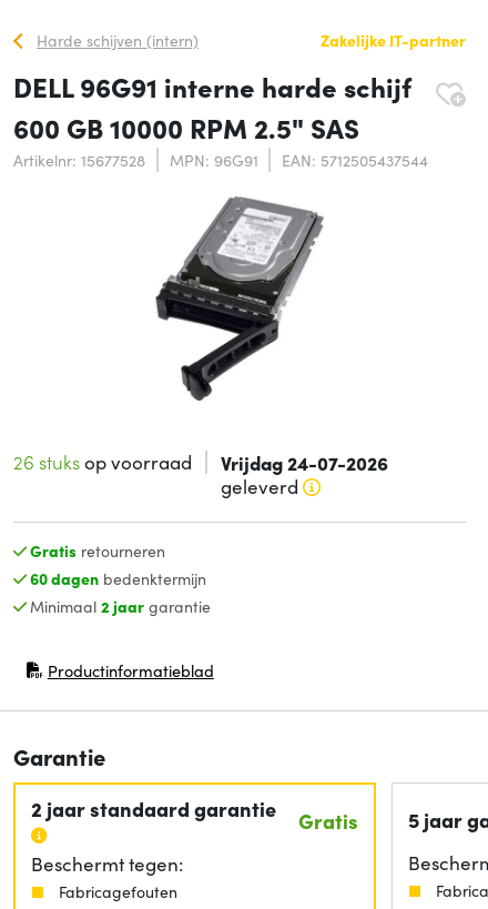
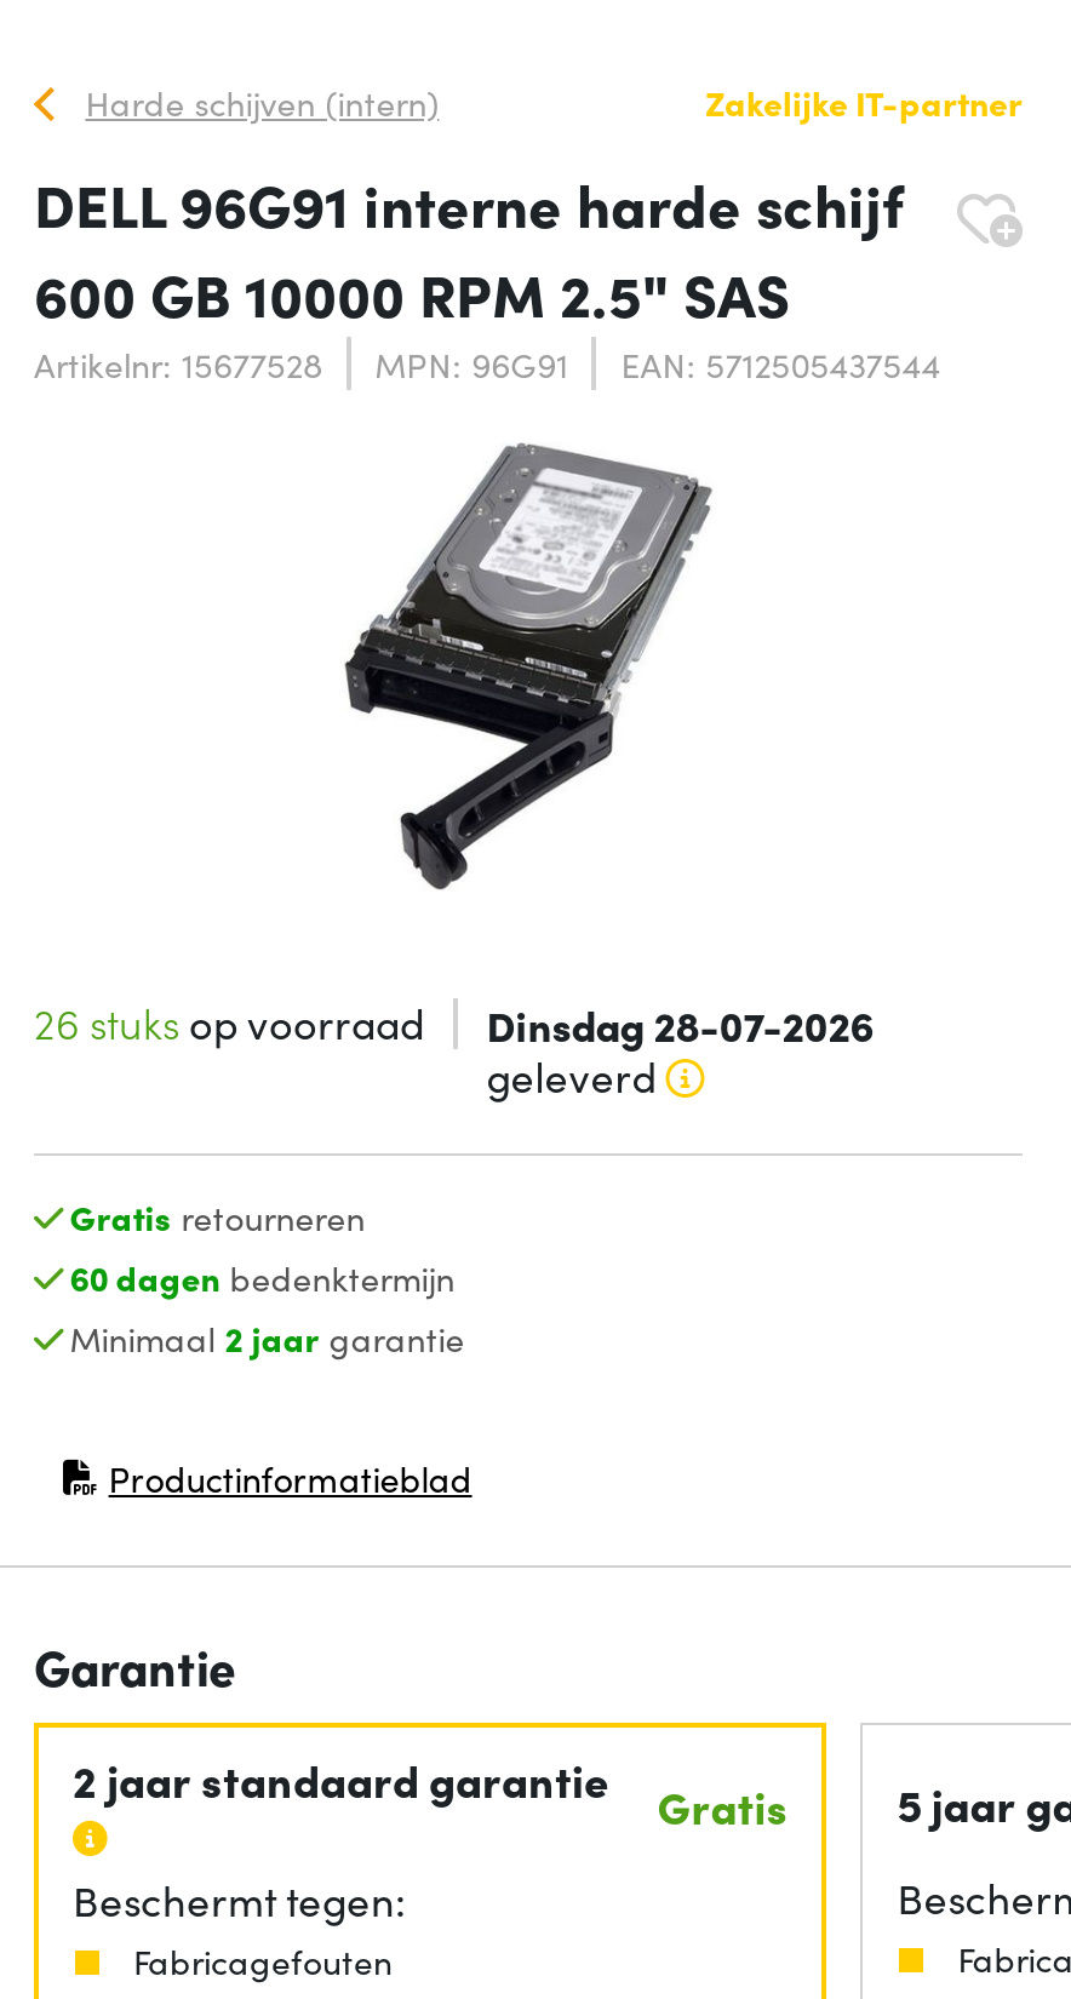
[13,448,388,475] 26 stuks op voorraad Vrijdag 24-07-2026 -> [34,993,874,1051] 26 stuks op voorraad Dinsdag 28-07-2026

